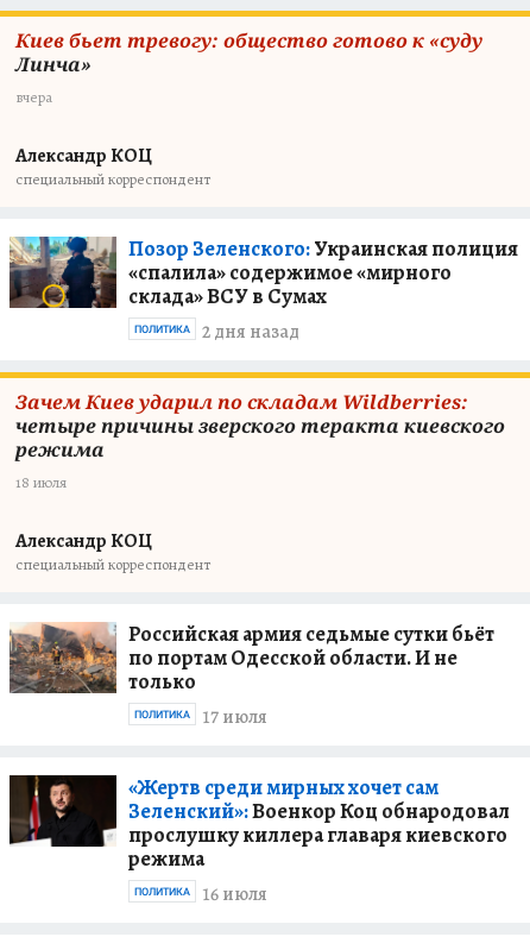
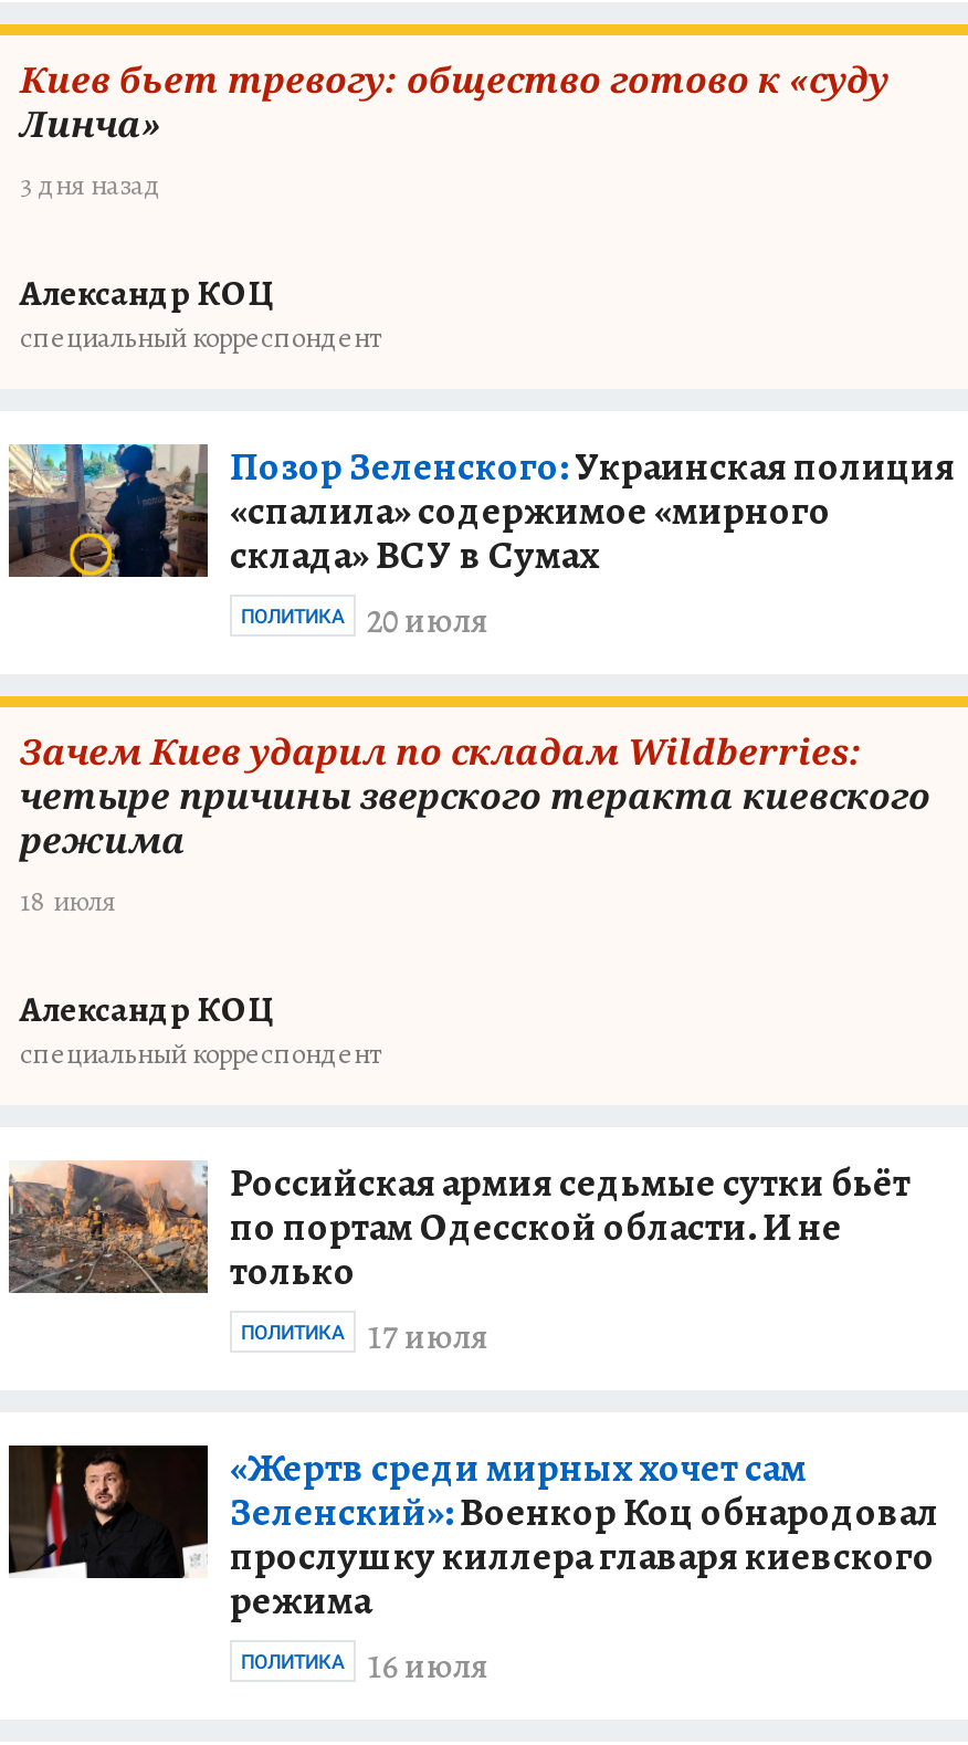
[15,87,52,107] вчера -> [20,166,161,203] 3 дня назад
[134,318,299,344] ПОЛИТИКА 2 дня назад -> [241,596,488,644] ПОЛИТИКА 20 июля

